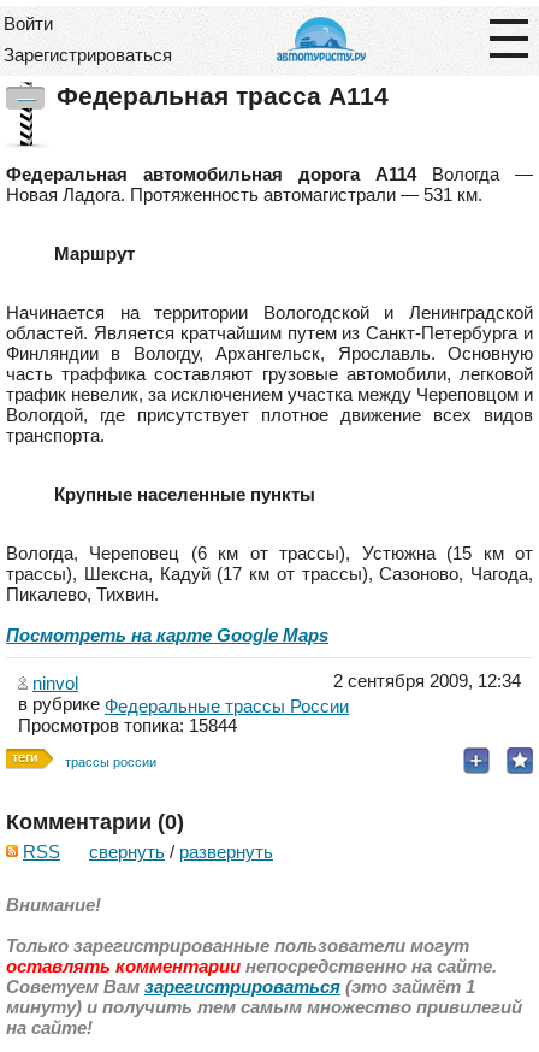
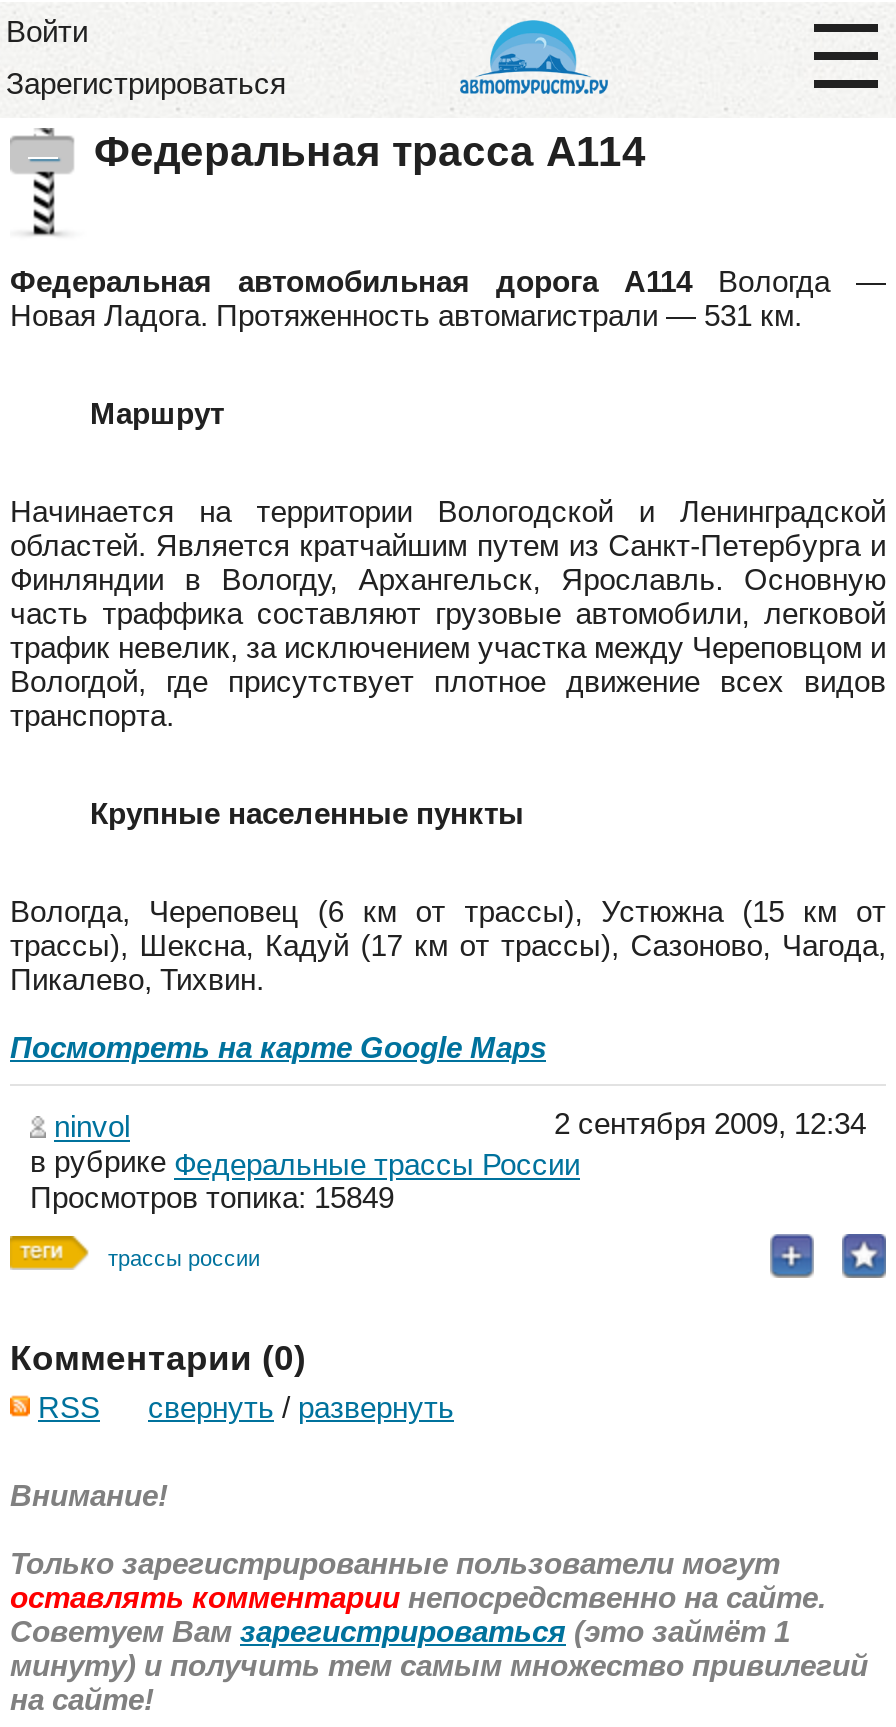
[18,715,237,736] Просмотров топика: 15844 -> [30,1180,394,1214] Просмотров топика: 15849

